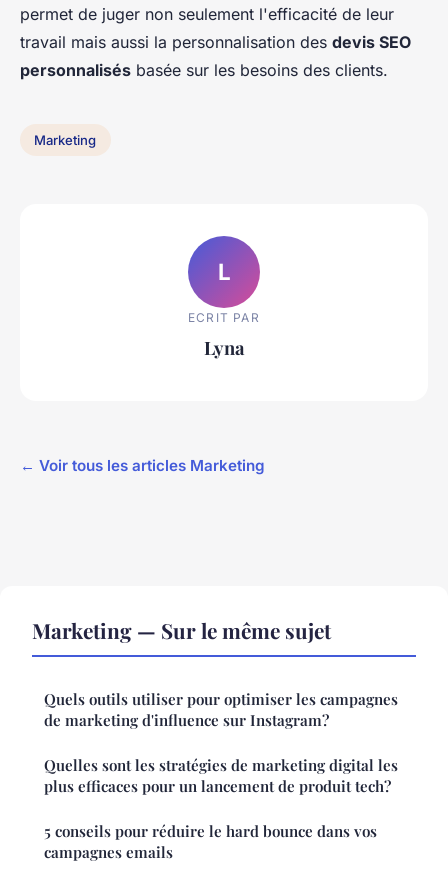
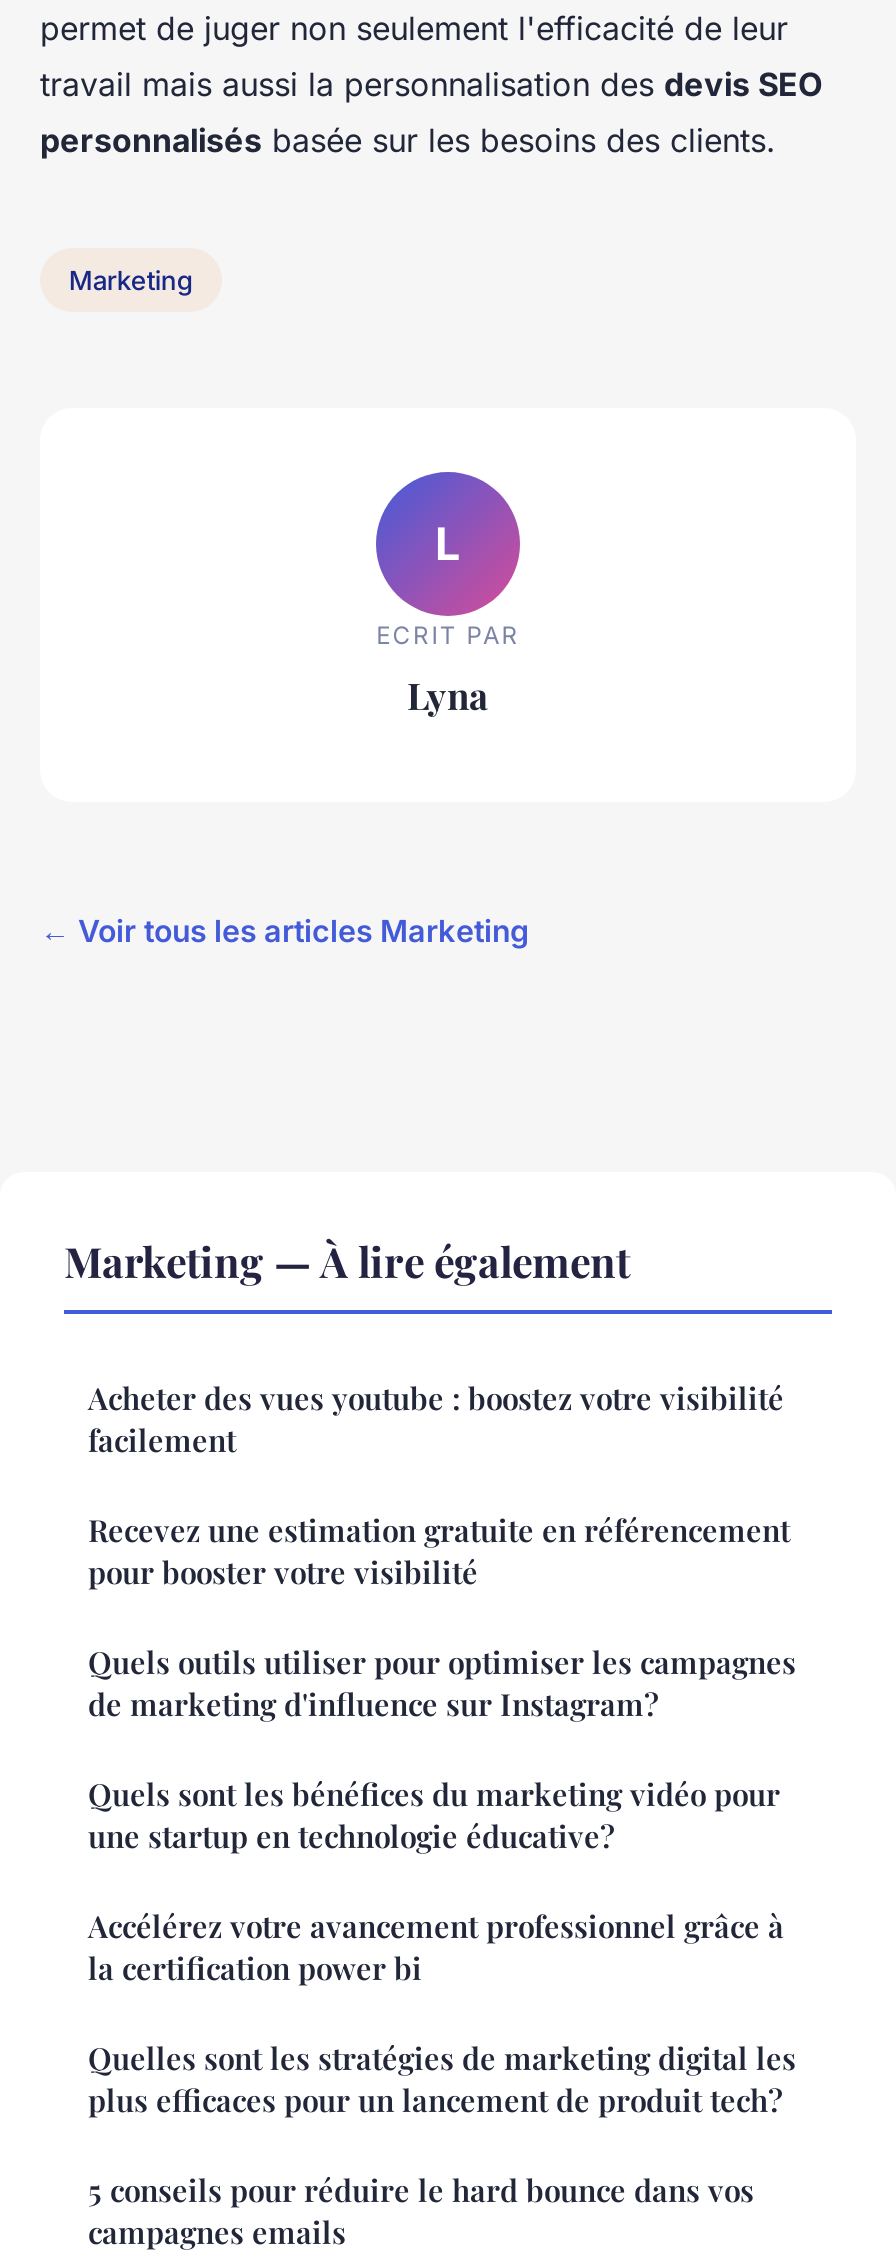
[32,616,331,644] Marketing — Sur le même sujet -> [64,1232,790,1592] Marketing — À lire également | Acheter des vues youtube : boostez votre visibilité | facilement | Recevez une estimation gratuite en référencement | pour booster votre visibilité
none -> [88,1774,784,1988] Quels sont les bénéfices du marketing vidéo pour | une startup en technologie éducative? | Accélérez votre avancement professionnel grâce à | la certification power bi

